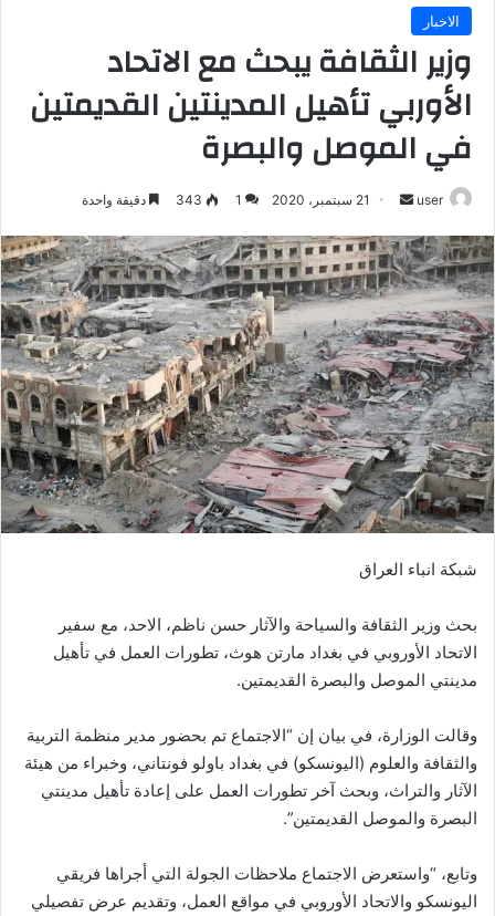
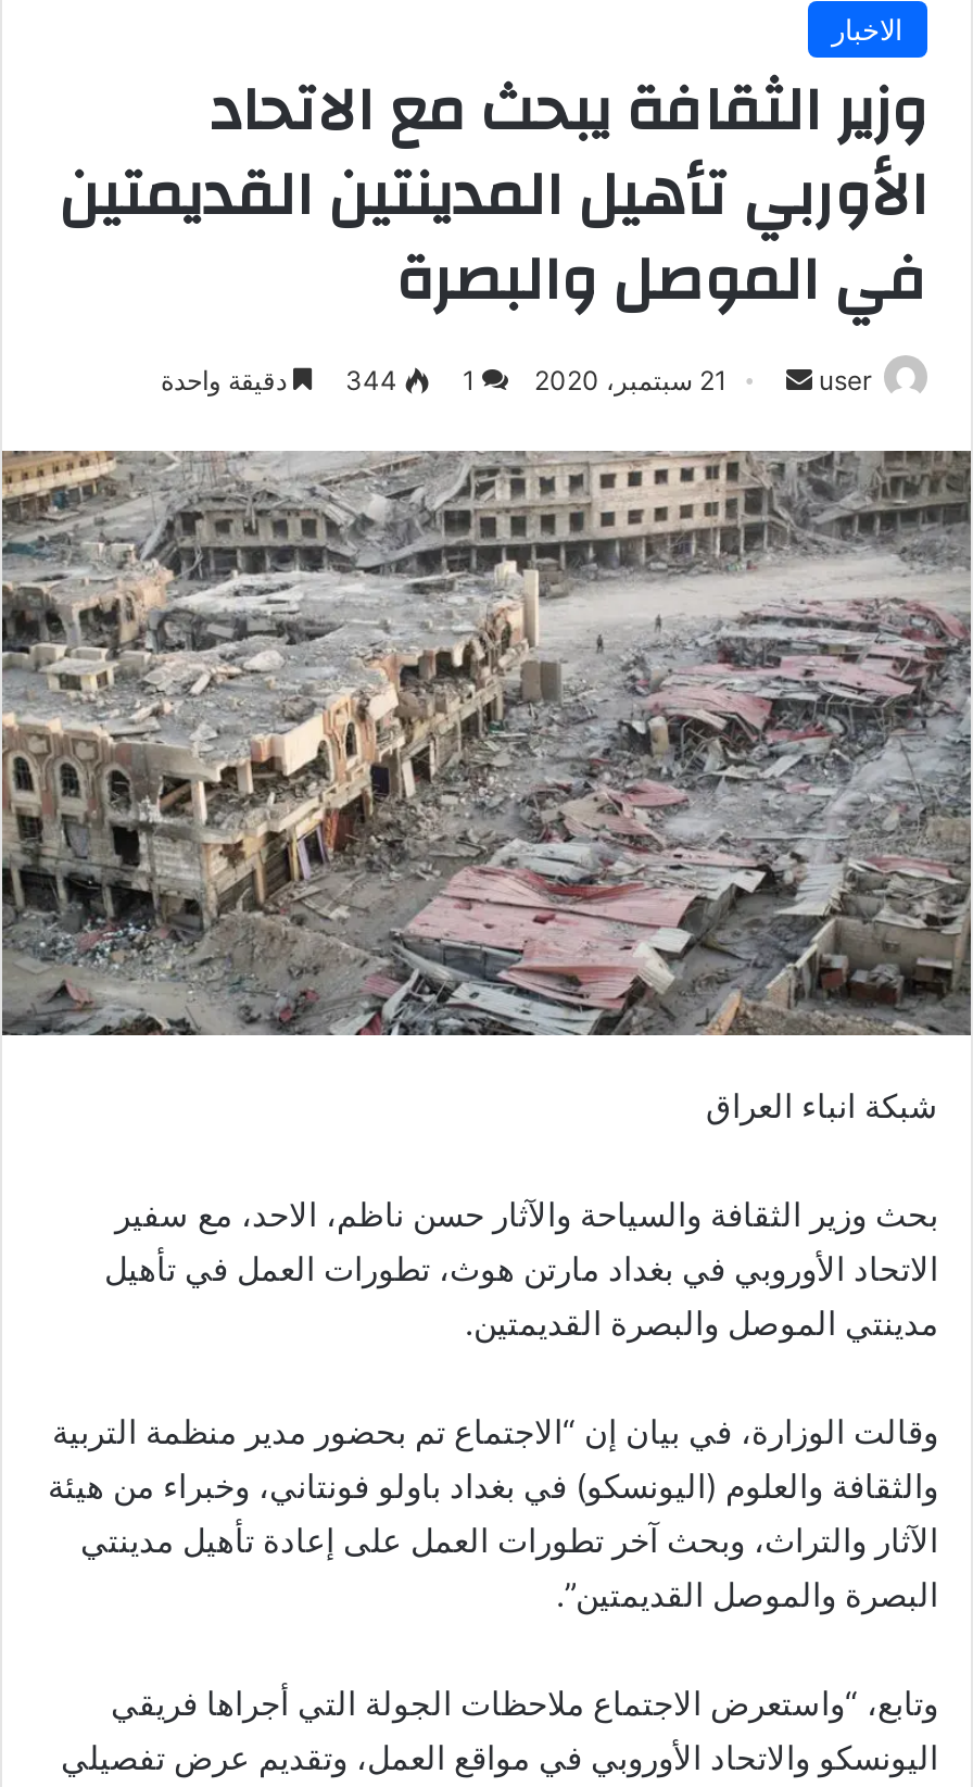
[82,191,242,208] 1 343 دقيقة واحدة -> [161,364,476,397] 1 344 دقيقة واحدة

